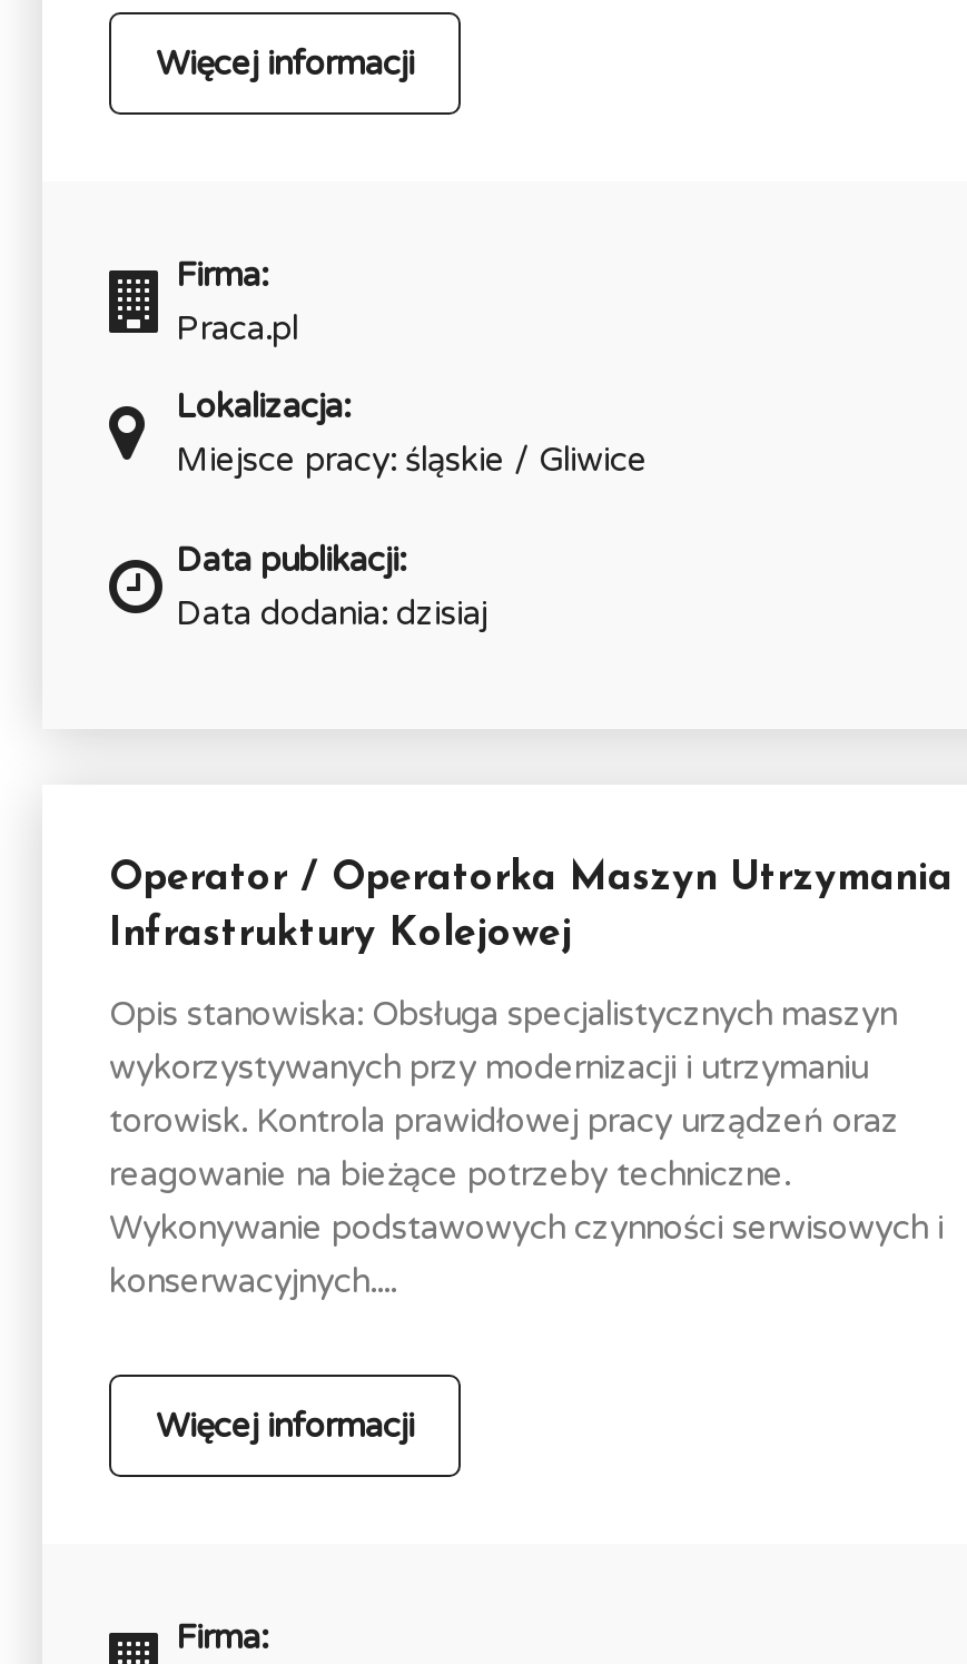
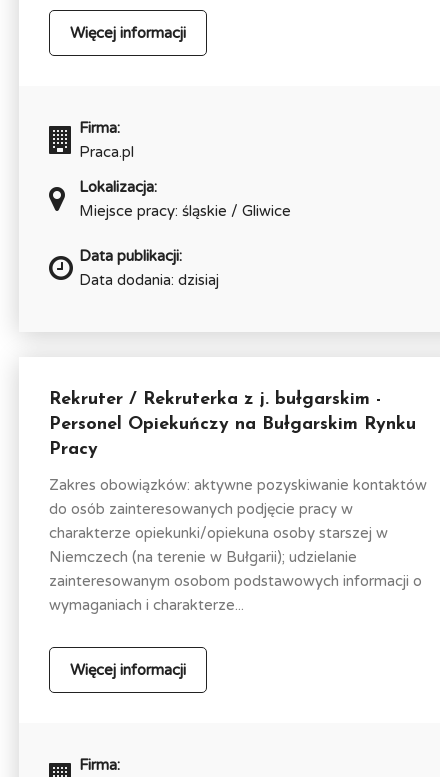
[109,859,953,957] Operator / Operatorka Maszyn Utrzymania | Infrastruktury Kolejowej -> [49,390,416,459] Rekruter / Rekruterka z j. bułgarskim - | Personel Opiekuńczy na Bułgarskim Rynku | Pracy
[109,993,944,1300] Opis stanowiska: Obsługa specjalistycznych maszyn | wykorzystywanych przy modernizacji i utrzymaniu | torowisk. Kontrola prawidłowej pracy urządzeń oraz | reagowanie na bieżące potrzeby techniczne. | Wykonywanie podstawowych czynności serwisowych i | konserwacyjnych.... -> [49,476,427,614] Zakres obowiązków: aktywne pozyskiwanie kontaktów | do osób zainteresowanych podjęcie pracy w | charakterze opiekunki/opiekuna osoby starszej w | Niemczech (na terenie w Bułgarii); udzielanie | zainteresowanym osobom podstawowych informacji o | wymaganiach i charakterze...

